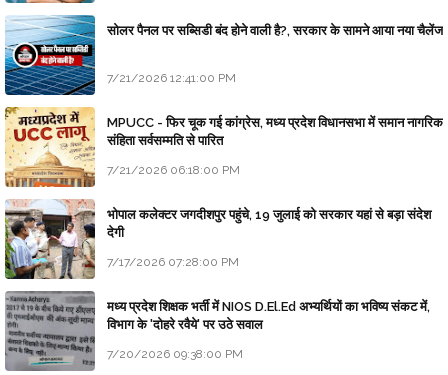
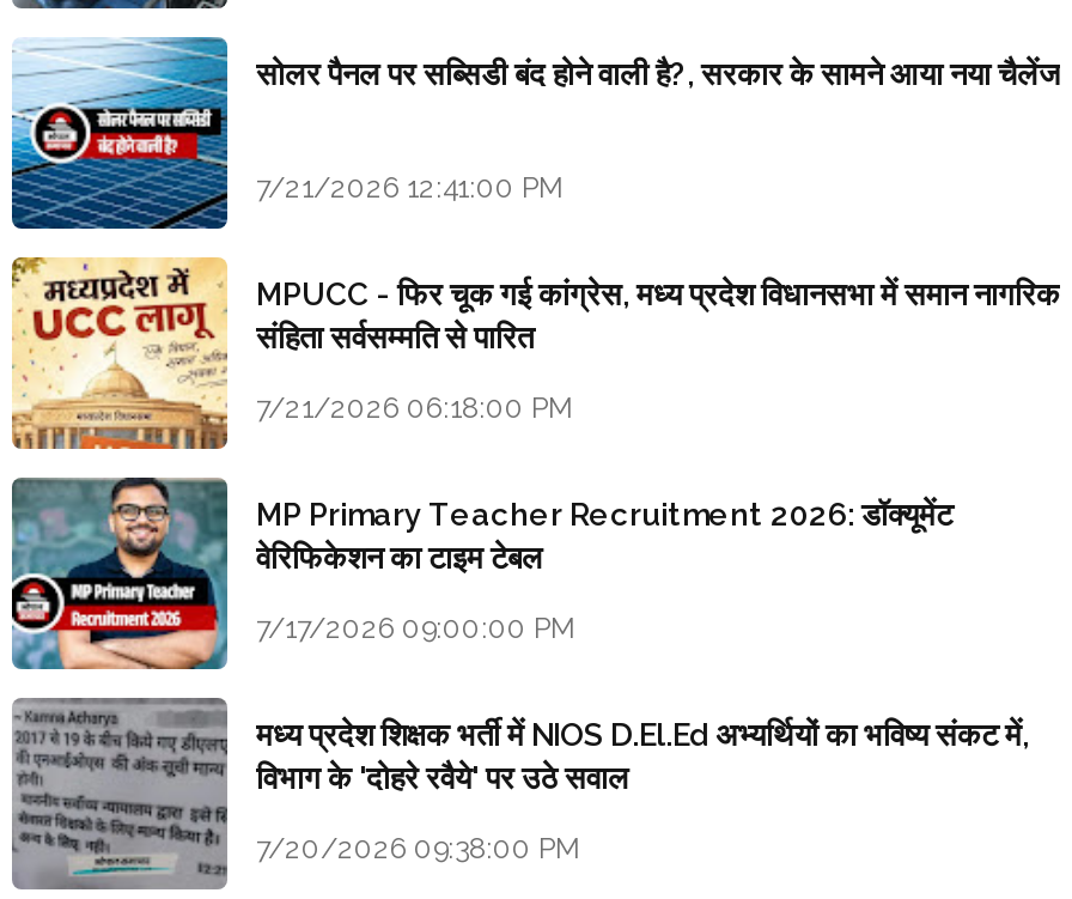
[4,199,431,280] [image] | भोपाल कलेक्टर जगदीशपुर पहुंचे, 19 जुलाई को सरकार यहां से बड़ा संदेश | देगी -> [10,476,952,670] [image] | MP Primary Teacher Recruitment 2026: डॉक्यूमेंट | वेरिफिकेशन का टाइम टेबल
[107,255,239,269] 7/17/2026 07:28:00 PM -> [256,611,577,644] 7/17/2026 09:00:00 PM

